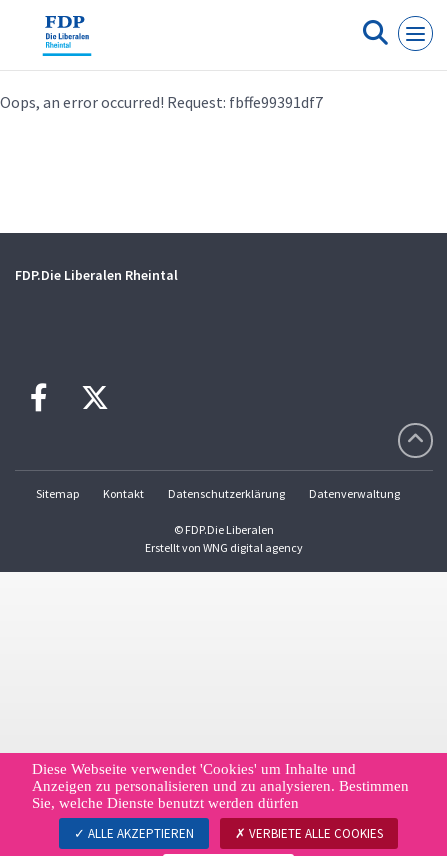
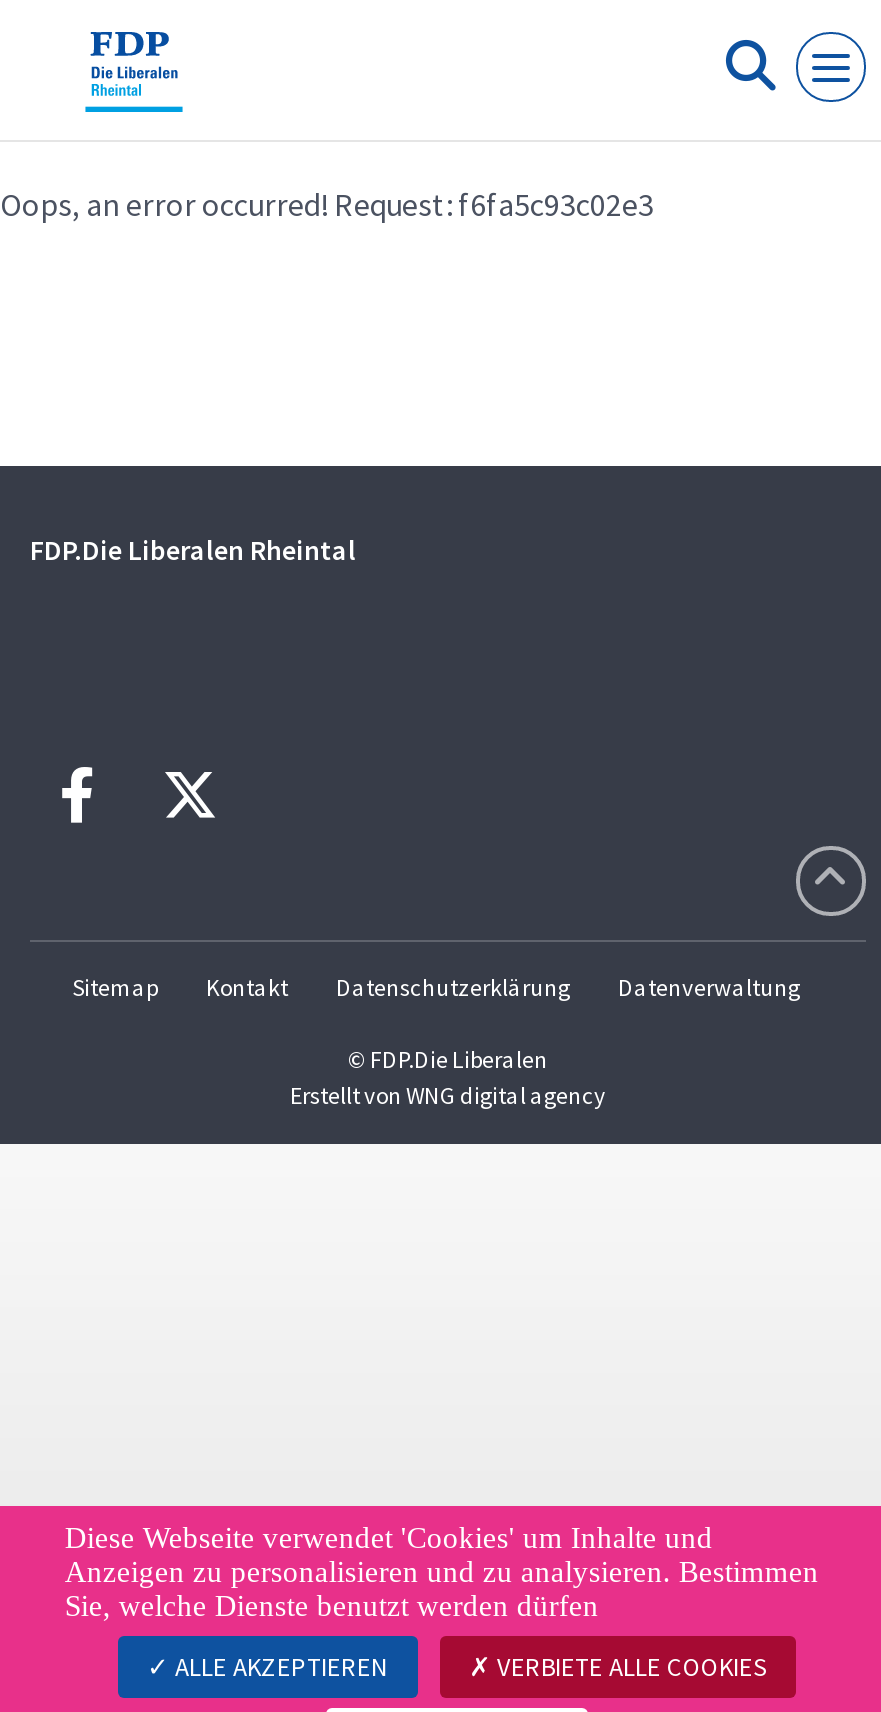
[0,92,323,112] Oops, an error occurred! Request: fbffe99391df7 -> [0,184,654,224] Oops, an error occurred! Request: f6fa5c93c02e3

